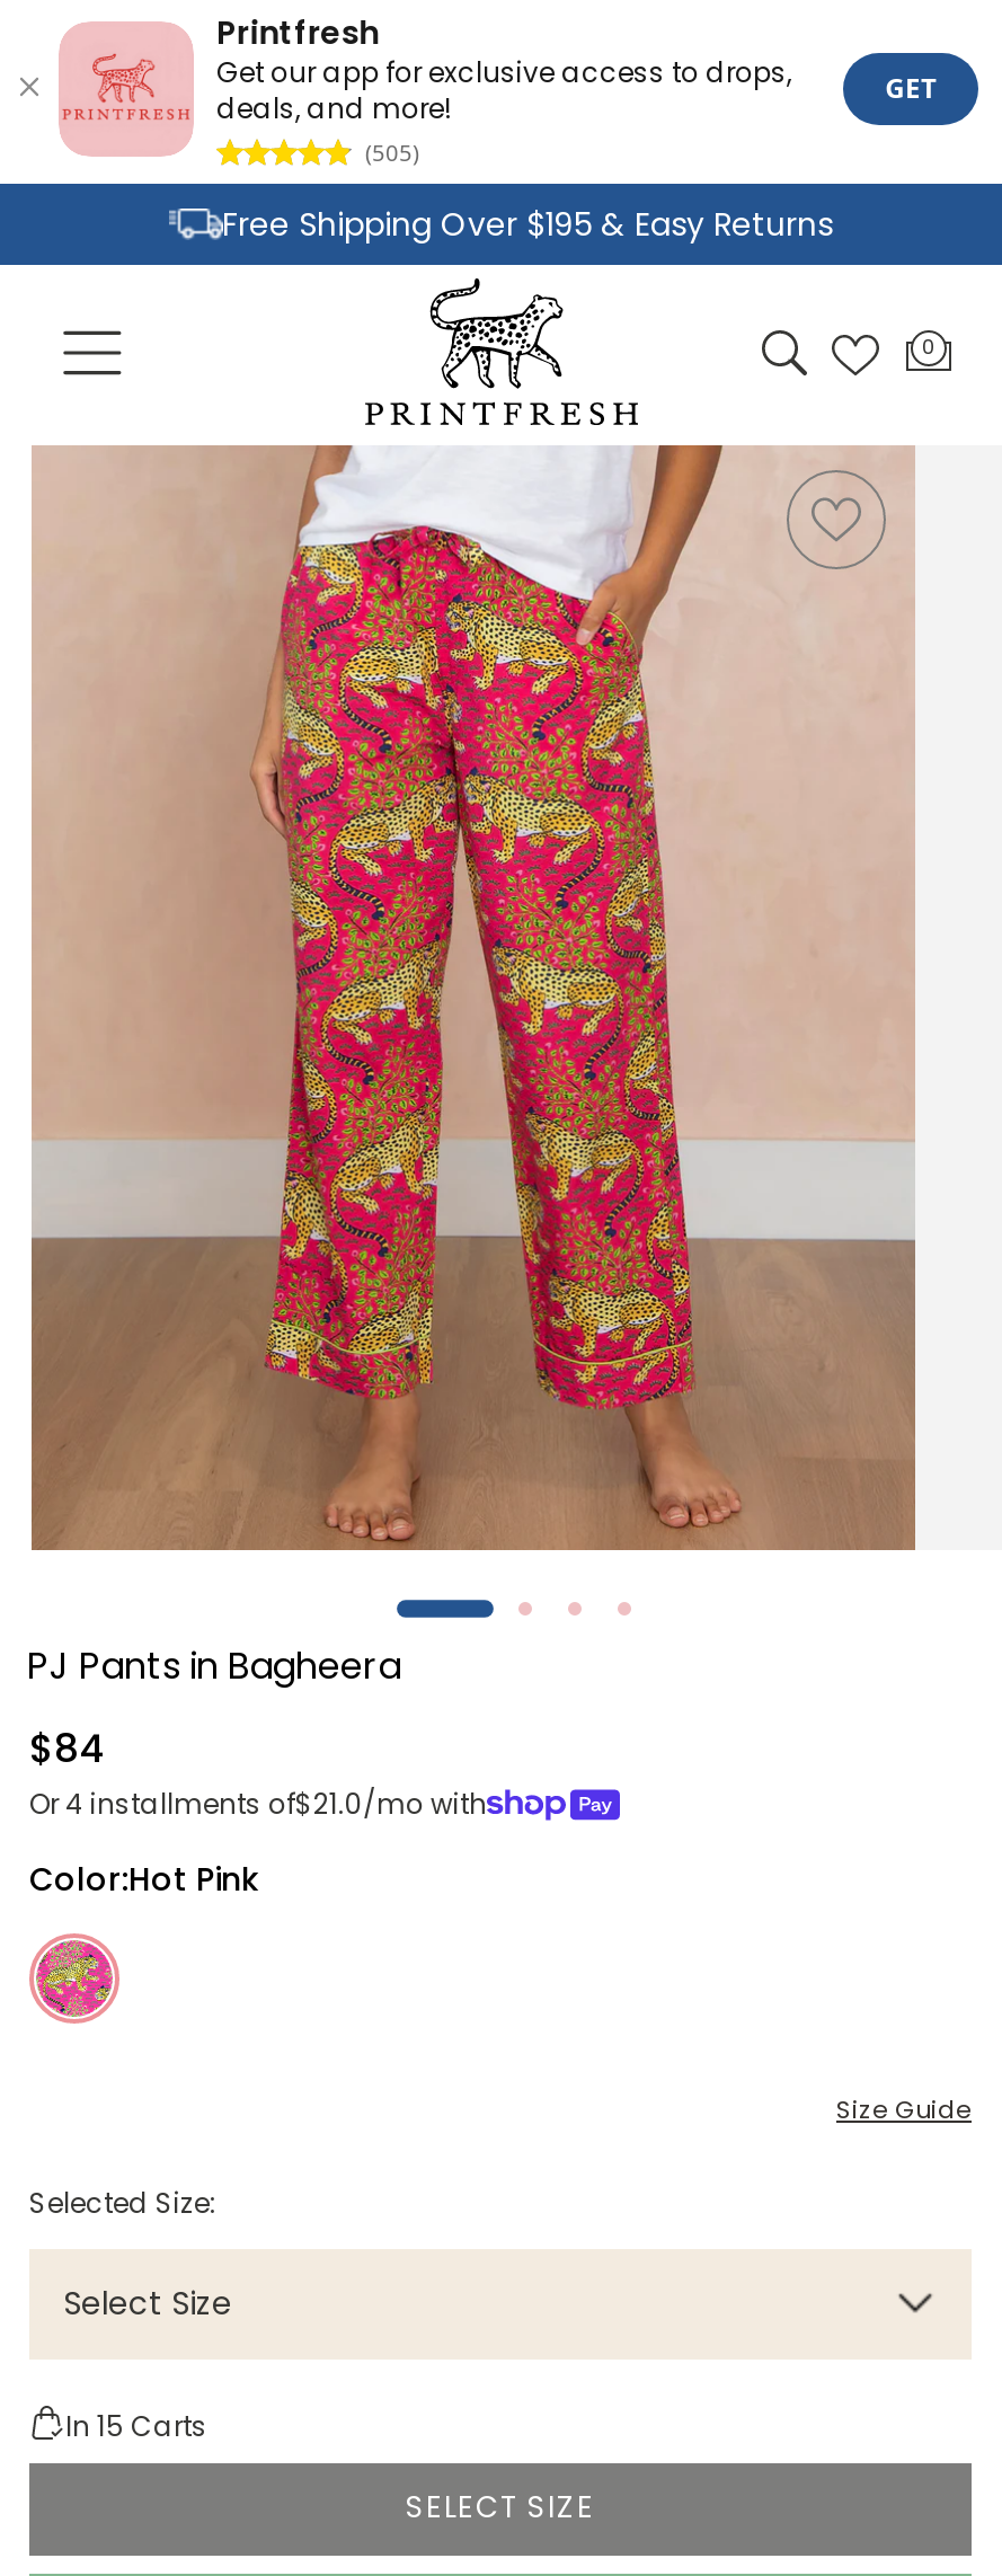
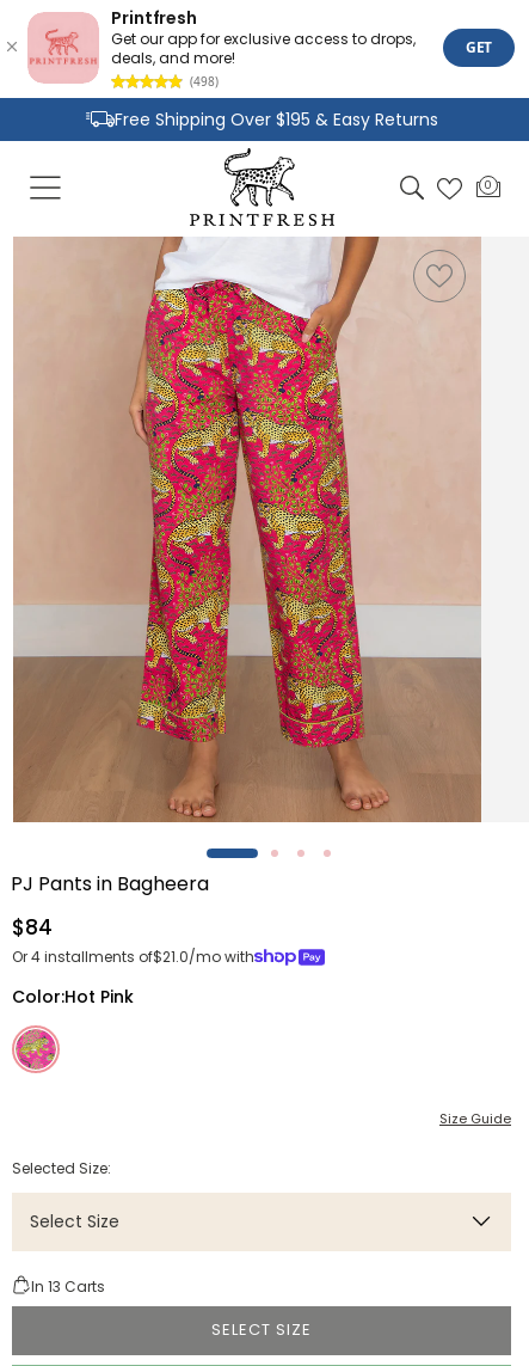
[365,136,419,168] (505) -> [190,73,219,90] (498)
[65,2406,207,2444] In 15 Carts -> [31,1276,105,1296] In 13 Carts

